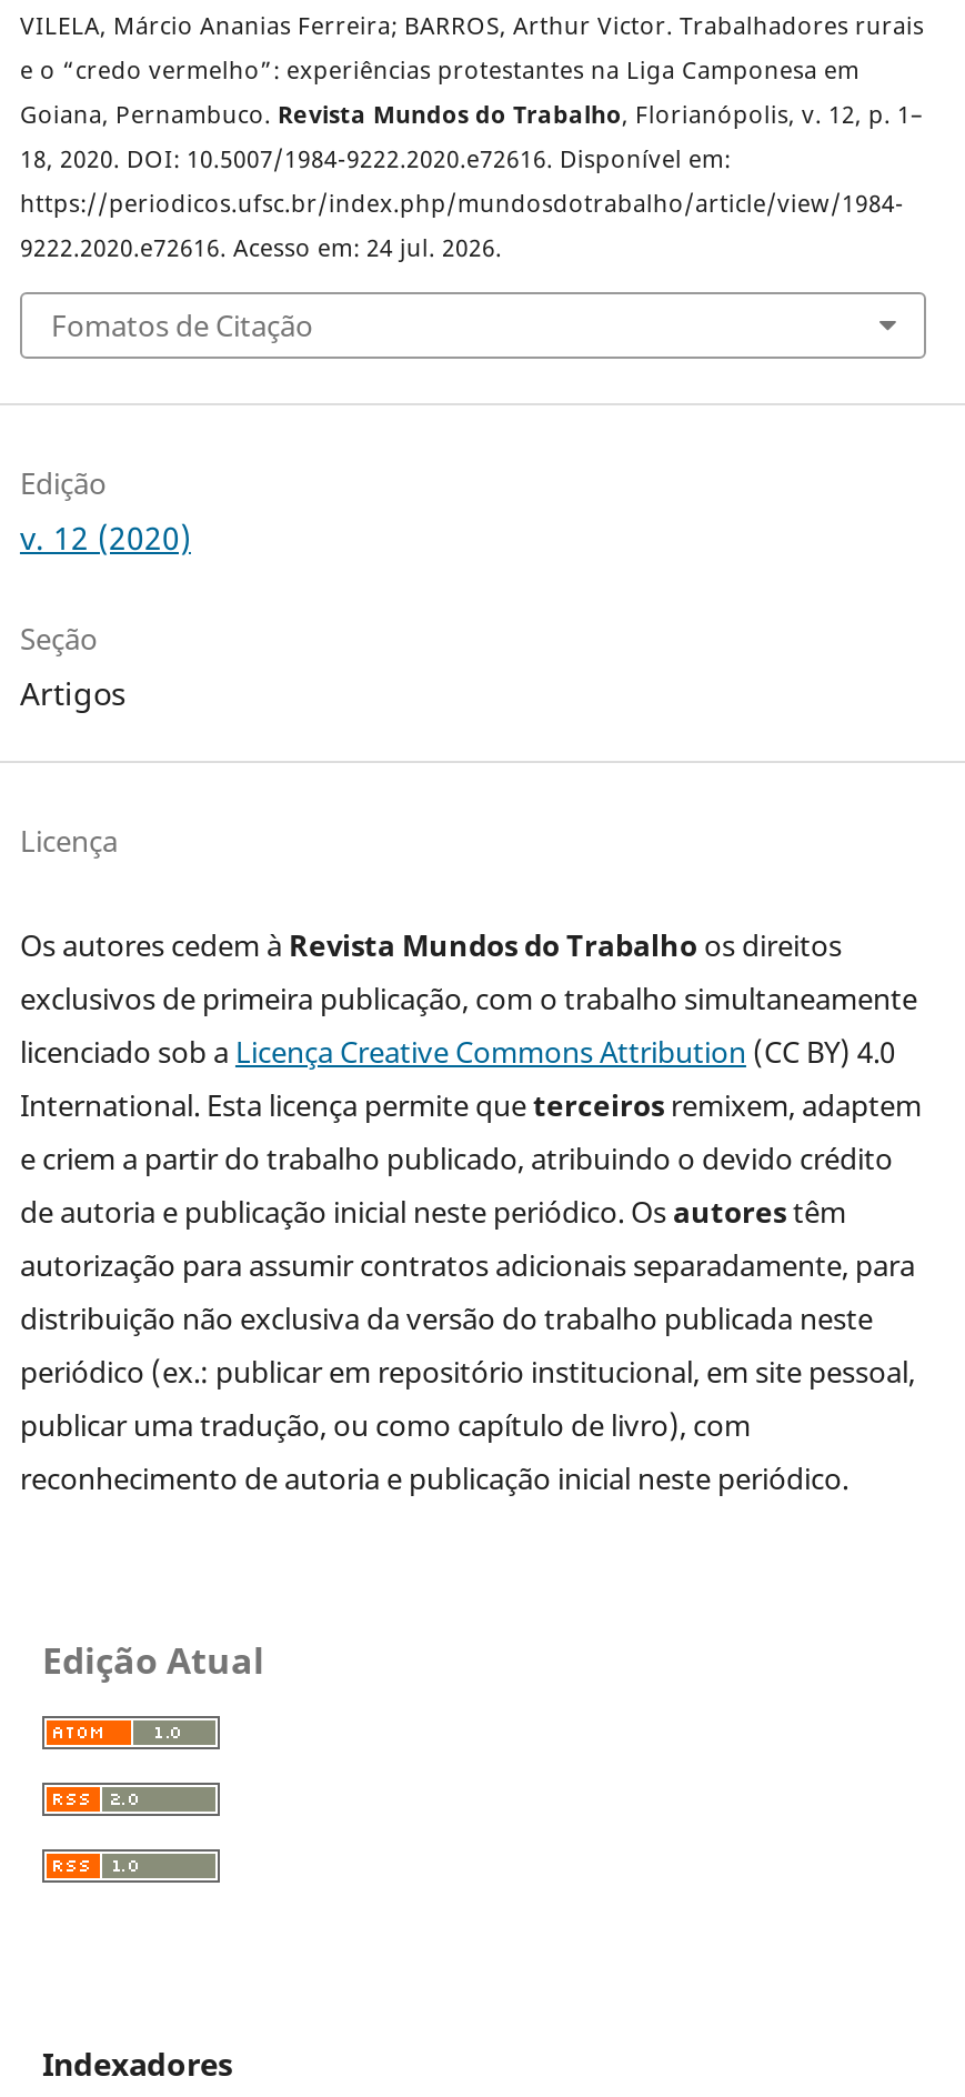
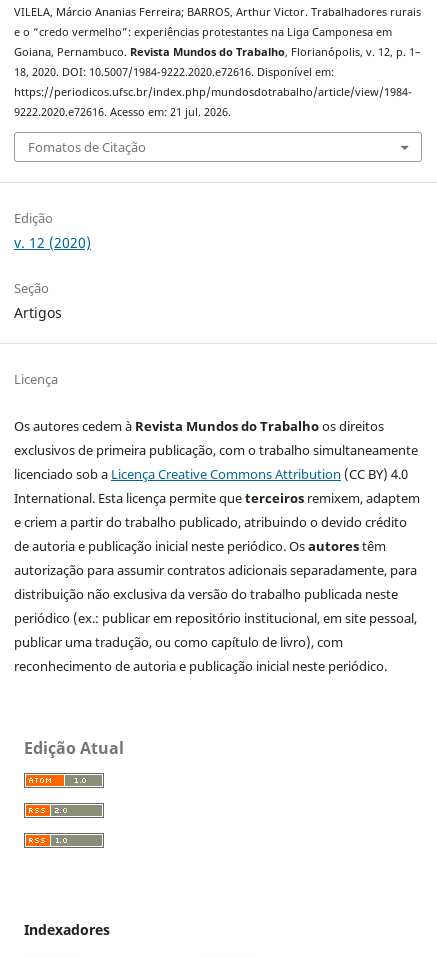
[20,232,502,263] 9222.2020.e72616. Acesso em: 24 jul. 2026. -> [14,105,231,119] 9222.2020.e72616. Acesso em: 21 jul. 2026.

